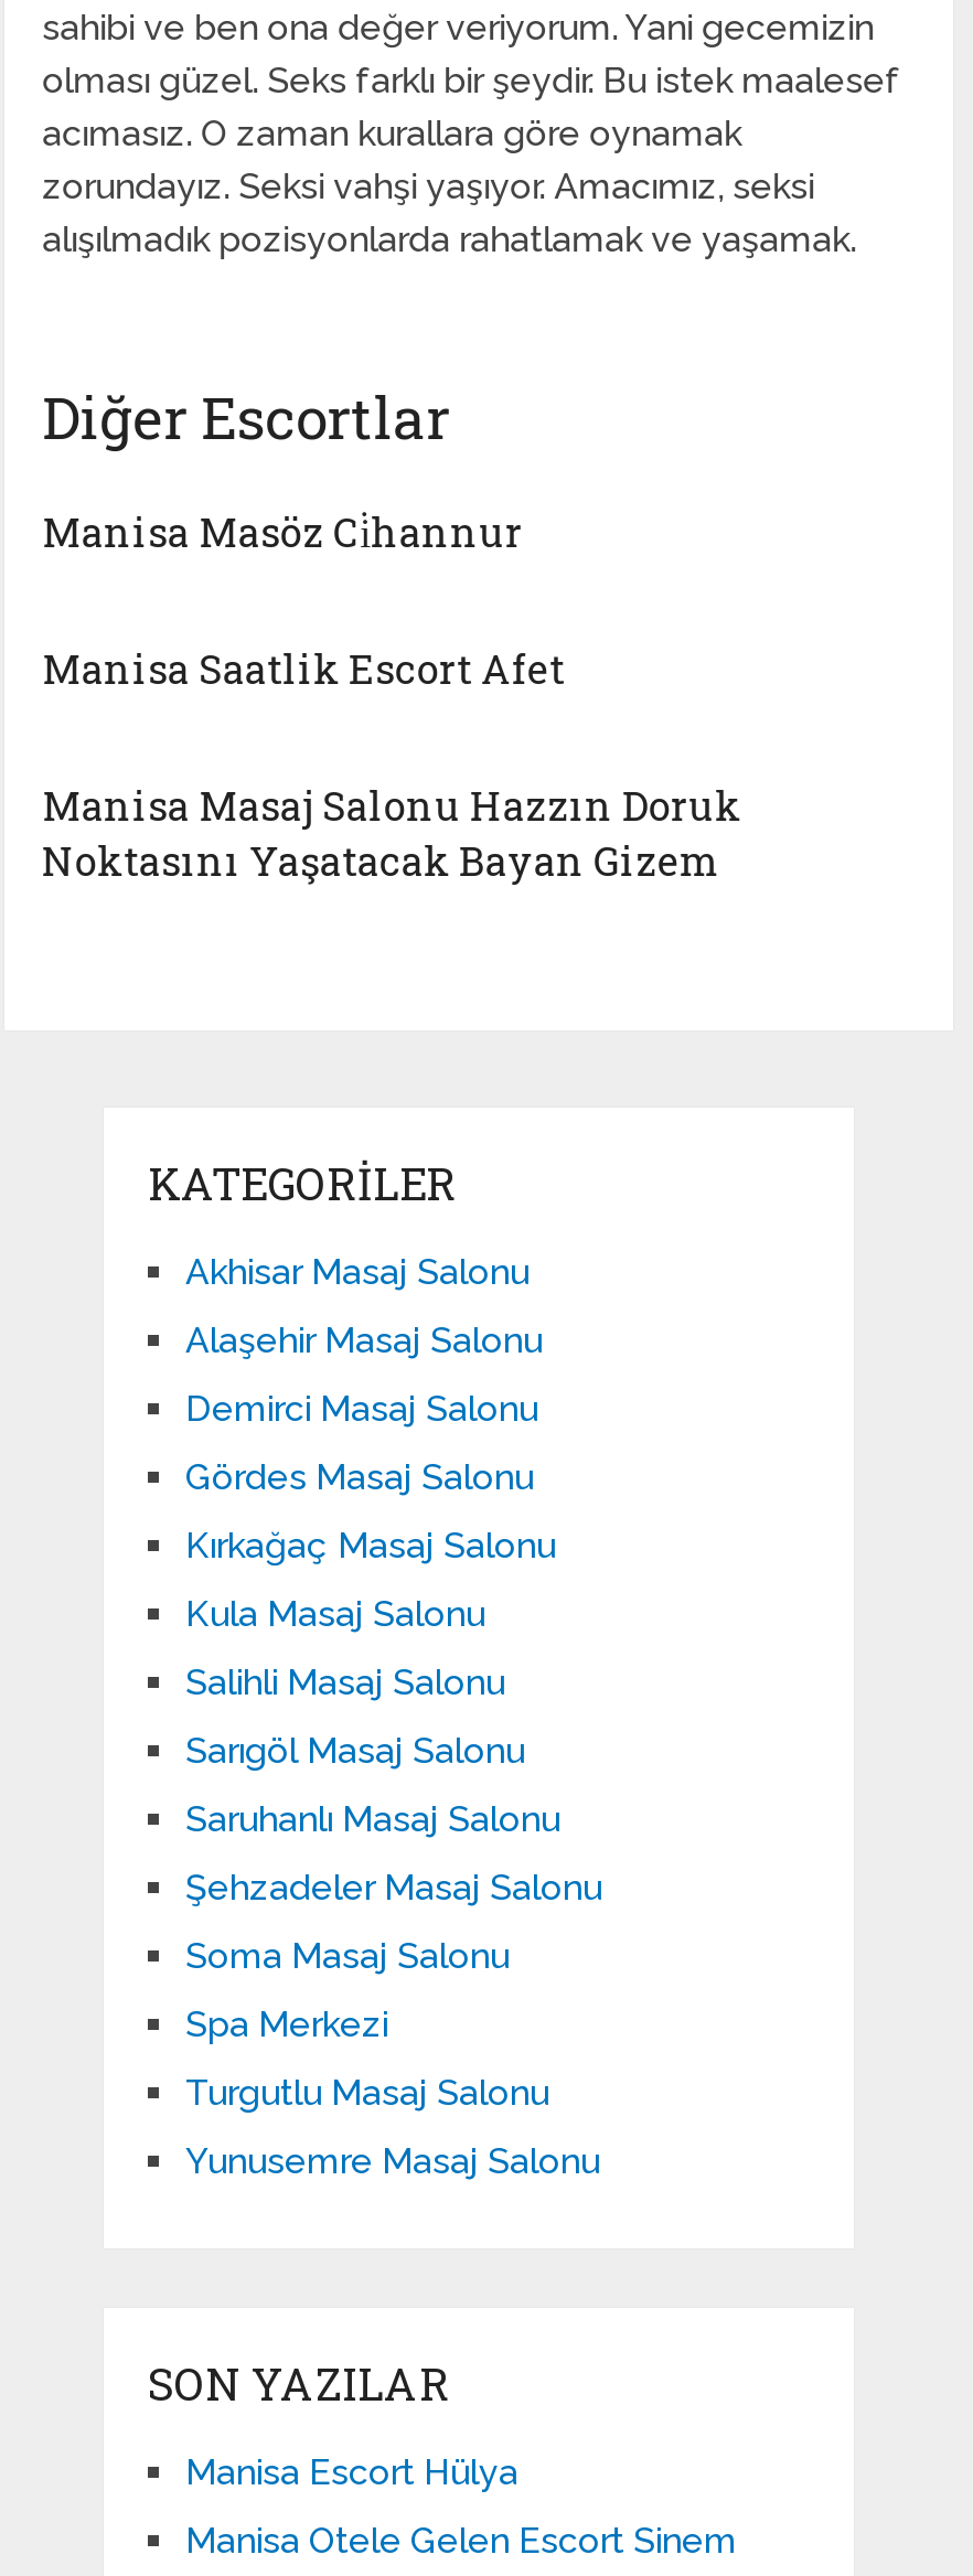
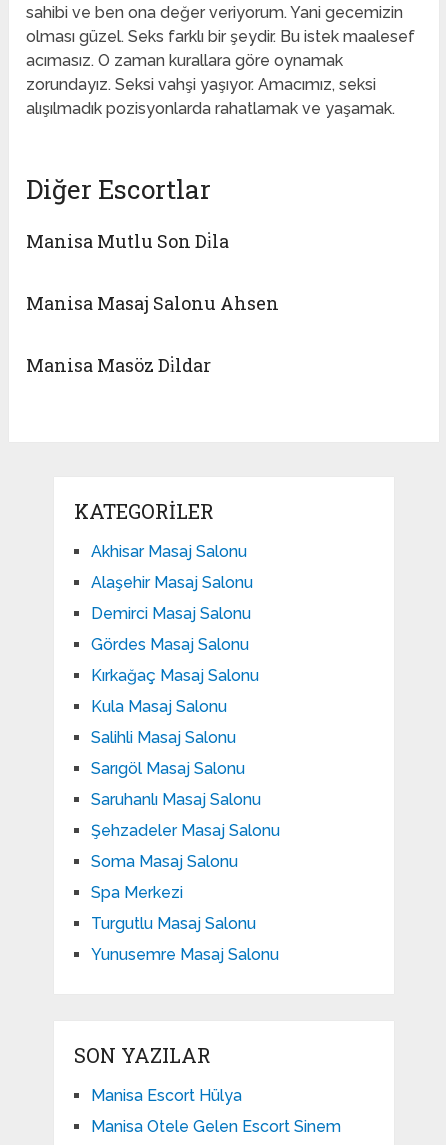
[42,505,523,558] Manisa Masöz Ci̇hannur -> [26,229,229,253] Manisa Mutlu Son Di̇la
[42,642,565,695] Manisa Saatlik Escort Afet -> [26,291,279,315] Manisa Masaj Salonu Ahsen
[42,779,742,887] Manisa Masaj Salonu Hazzın Doruk | Noktasını Yaşatacak Bayan Gizem -> [26,353,211,377] Manisa Masöz Di̇ldar

